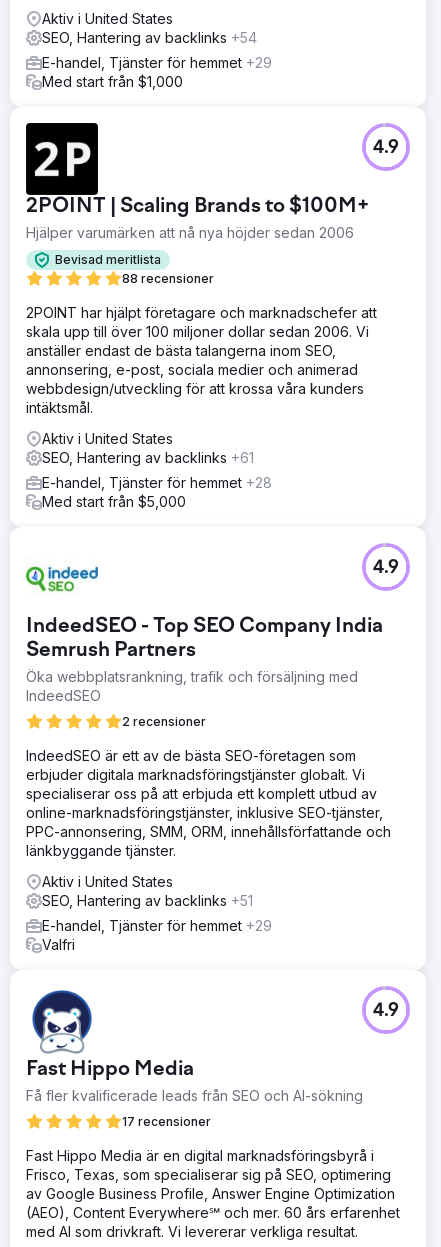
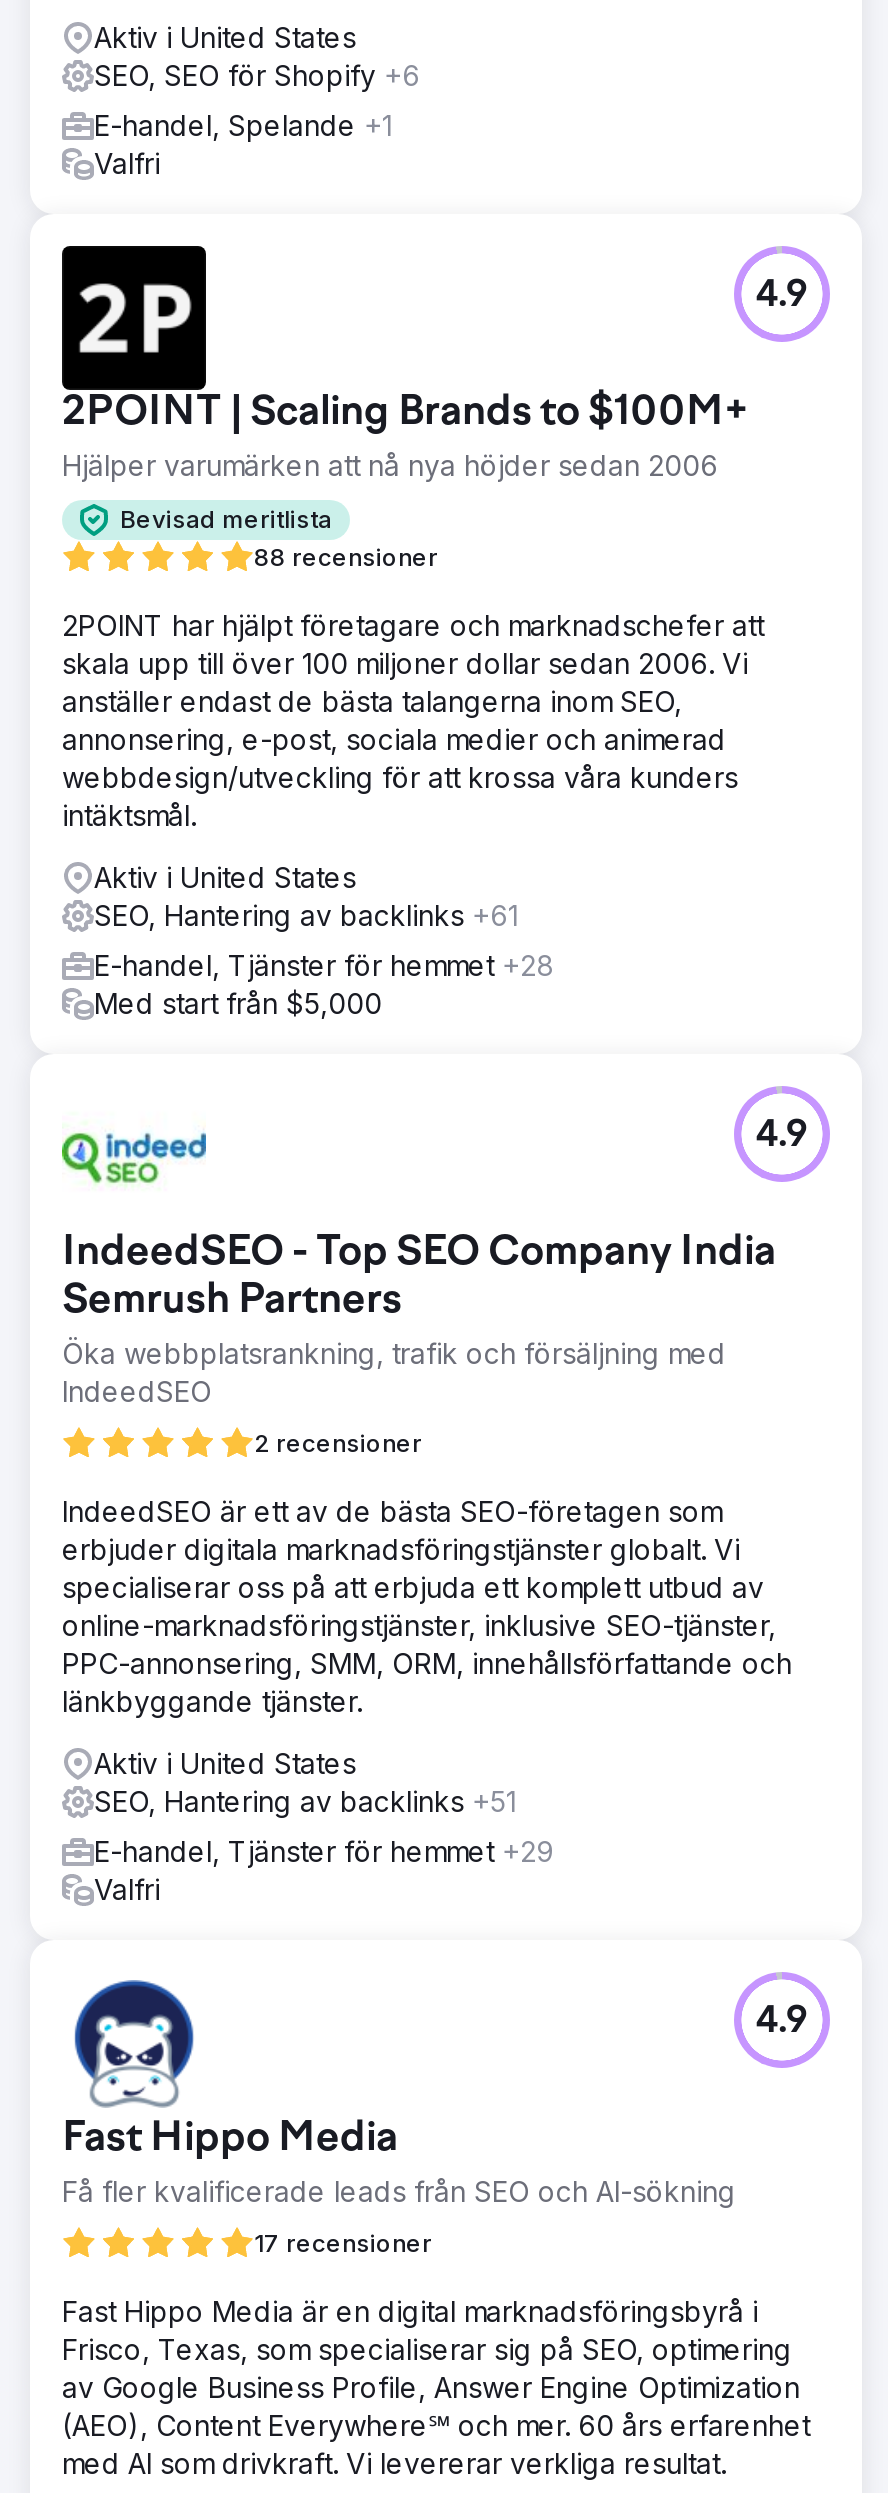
[42,29,257,46] SEO, Hantering av backlinks +54 -> [94,57,420,91] SEO, SEO för Shopify +6
[42,54,272,90] E-handel, Tjänster för hemmet +29 | Med start från $1,000 -> [94,107,392,179] E-handel, Spelande +1 | Valfri

